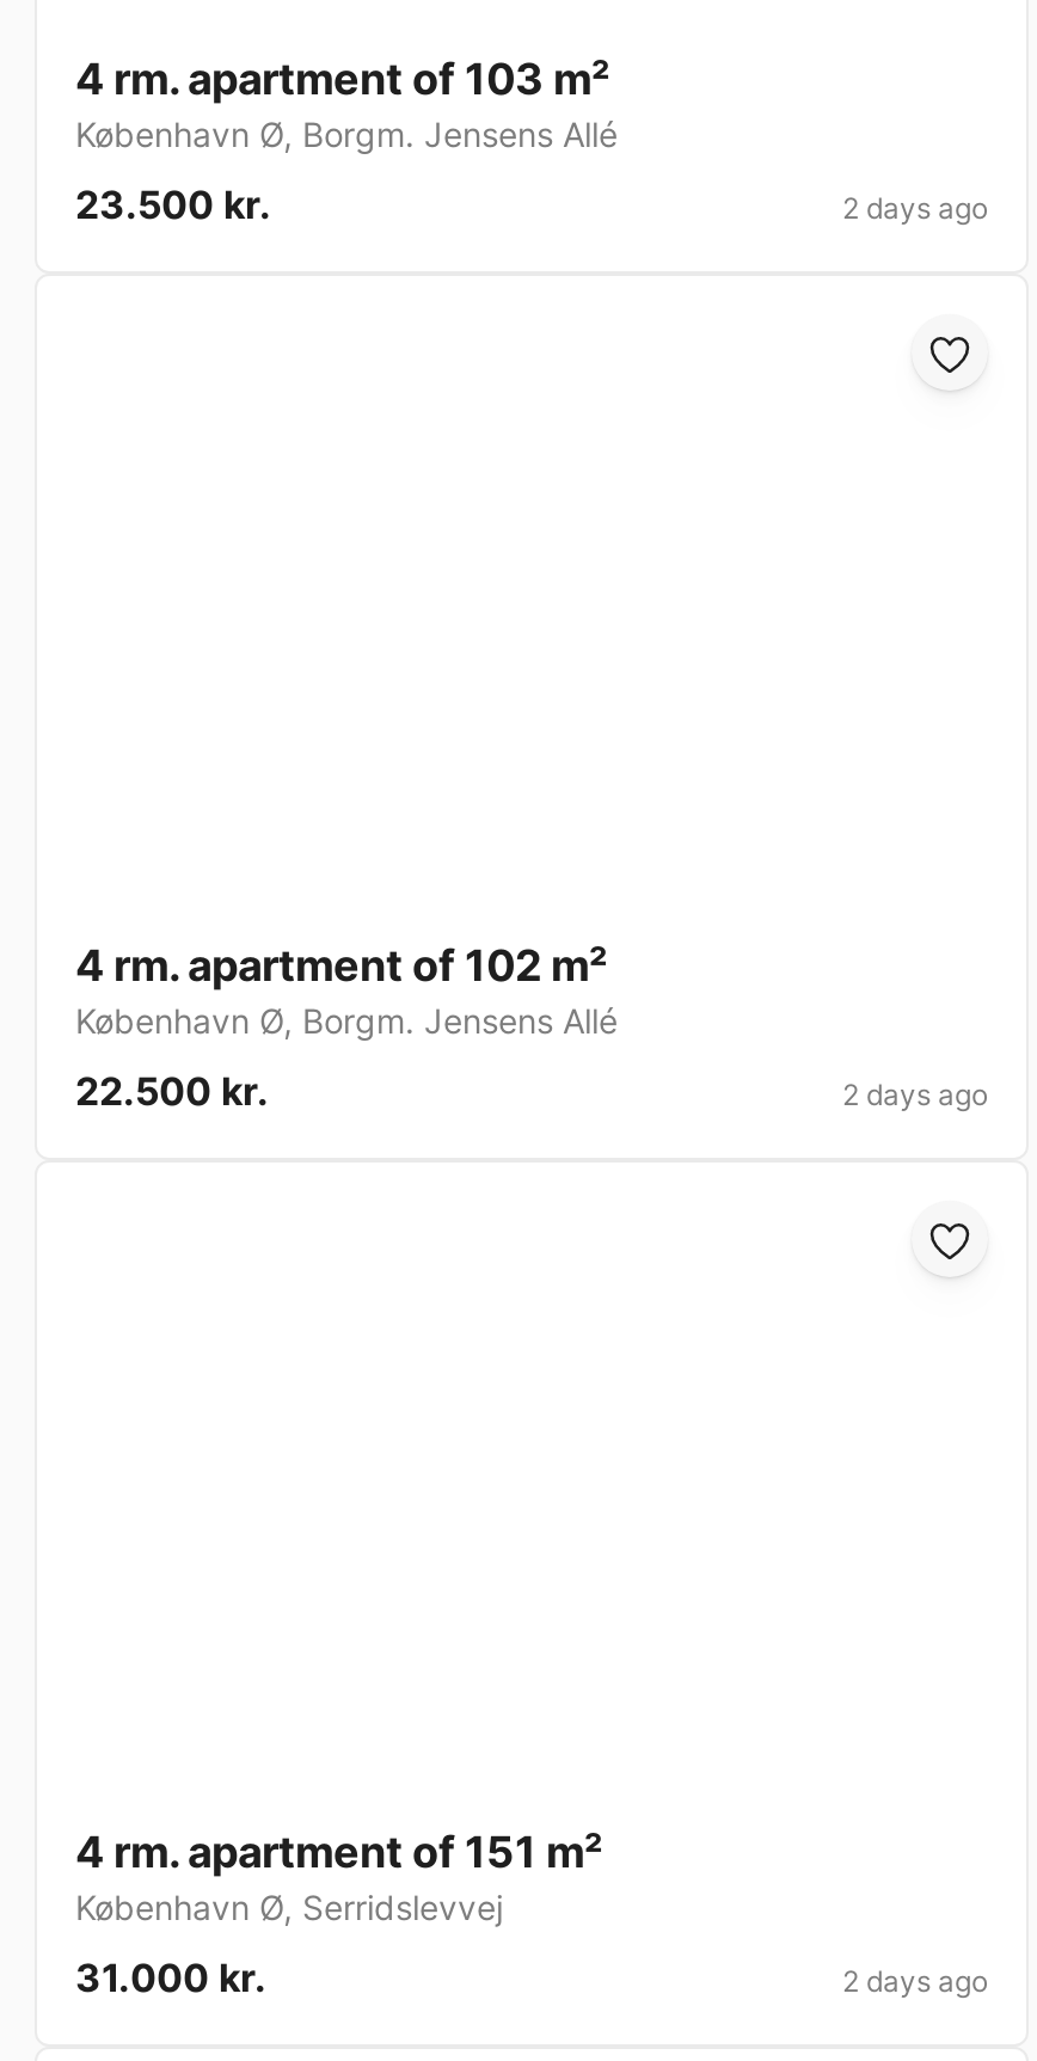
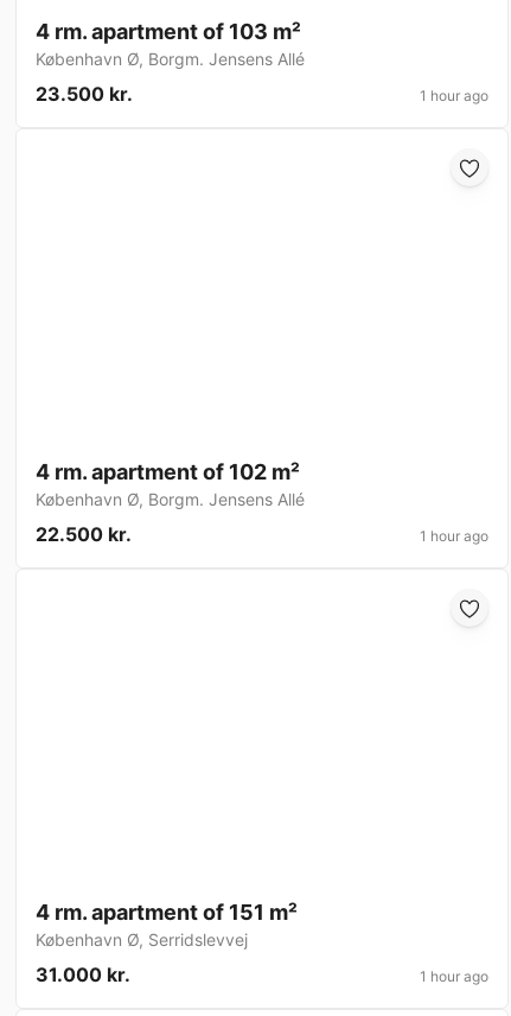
[842,191,988,227] 2 days ago -> [420,87,488,105] 1 hour ago
[842,1077,988,1113] 2 days ago -> [420,527,488,545] 1 hour ago
[842,1964,988,2000] 2 days ago -> [420,968,488,986] 1 hour ago

